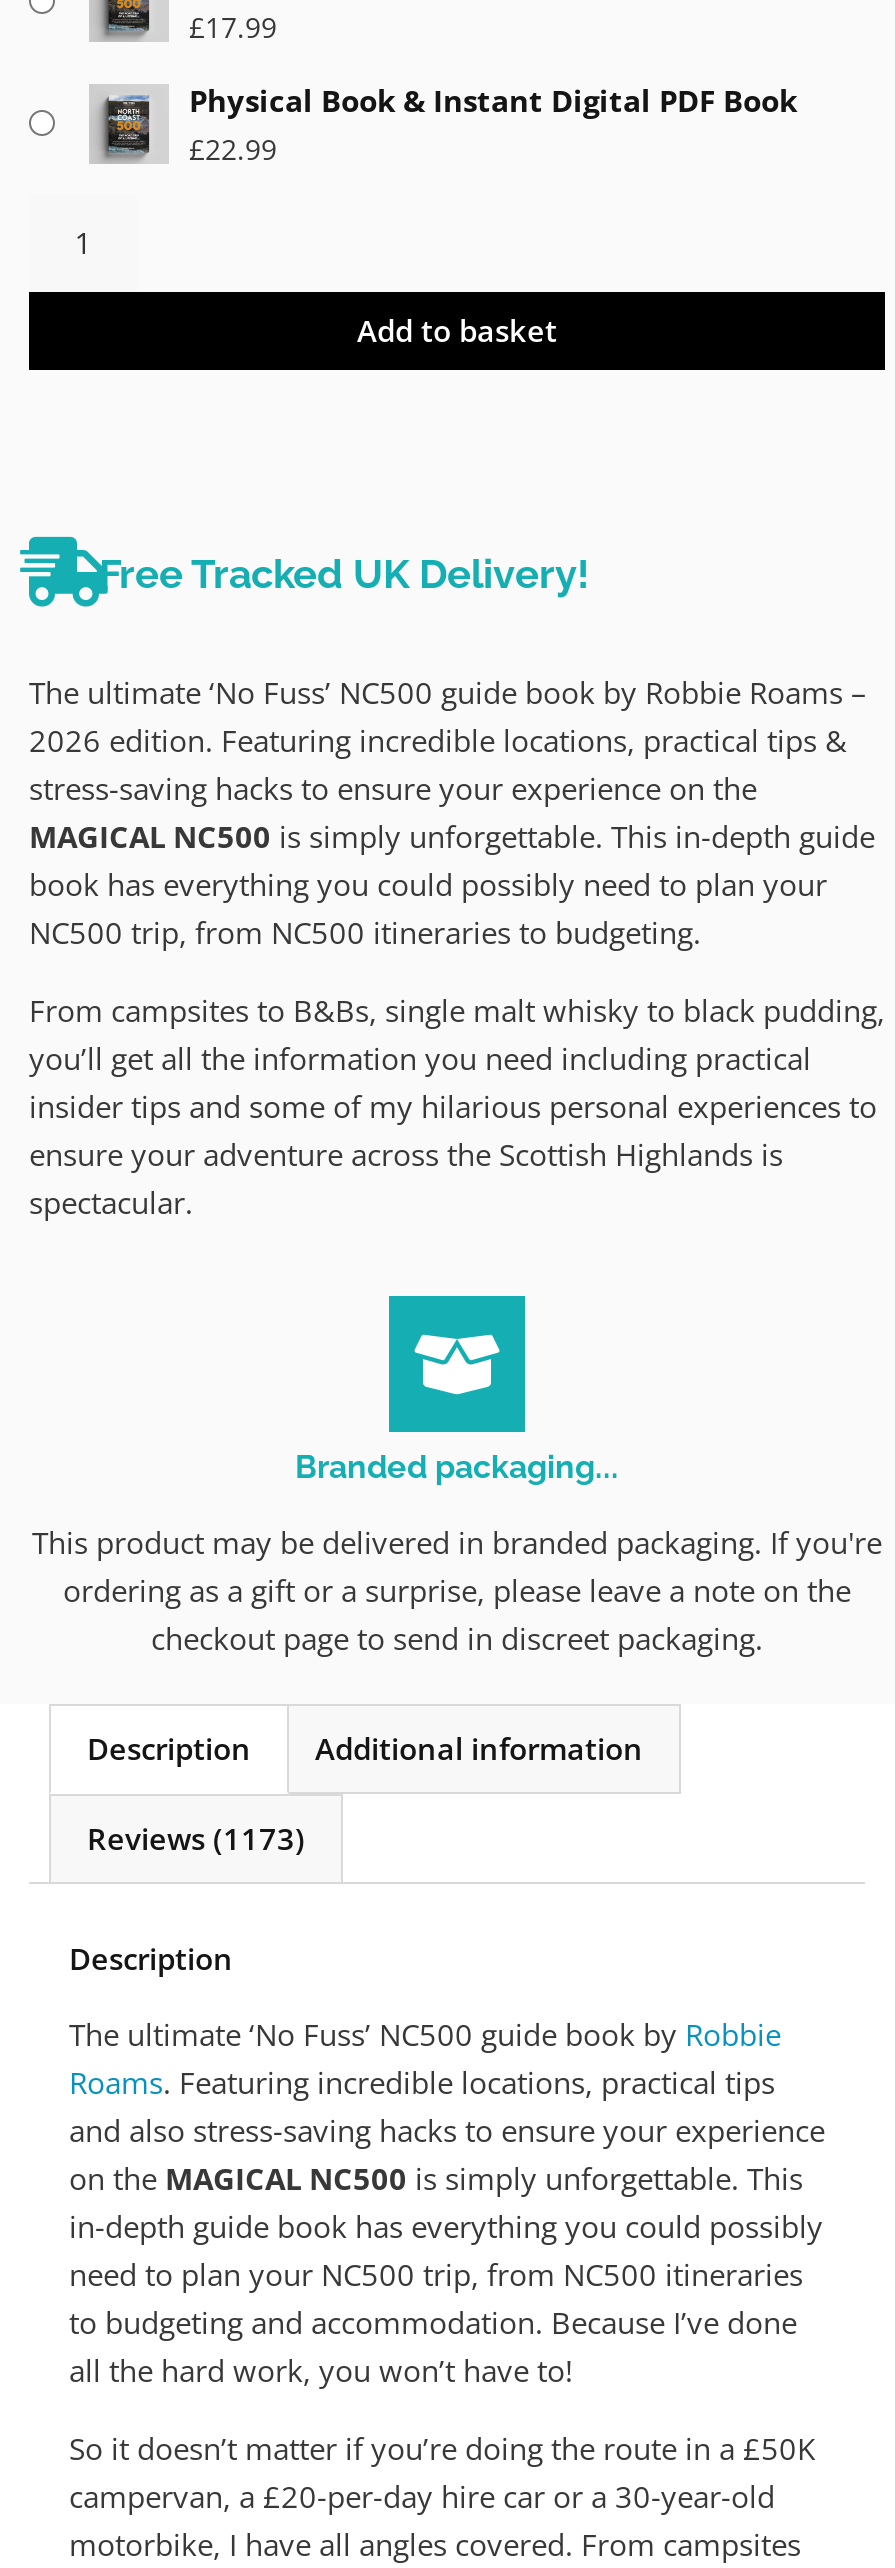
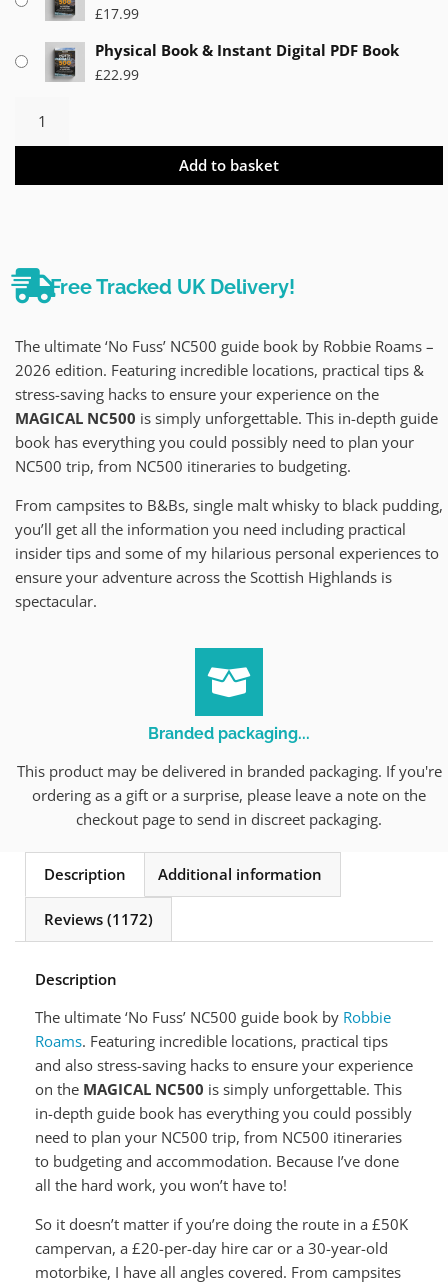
[87,1817,305,1857] Reviews (1173) -> [44,909,153,929] Reviews (1172)

